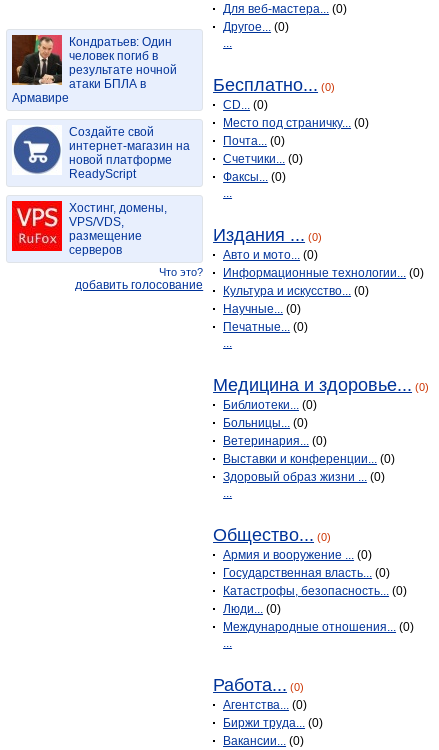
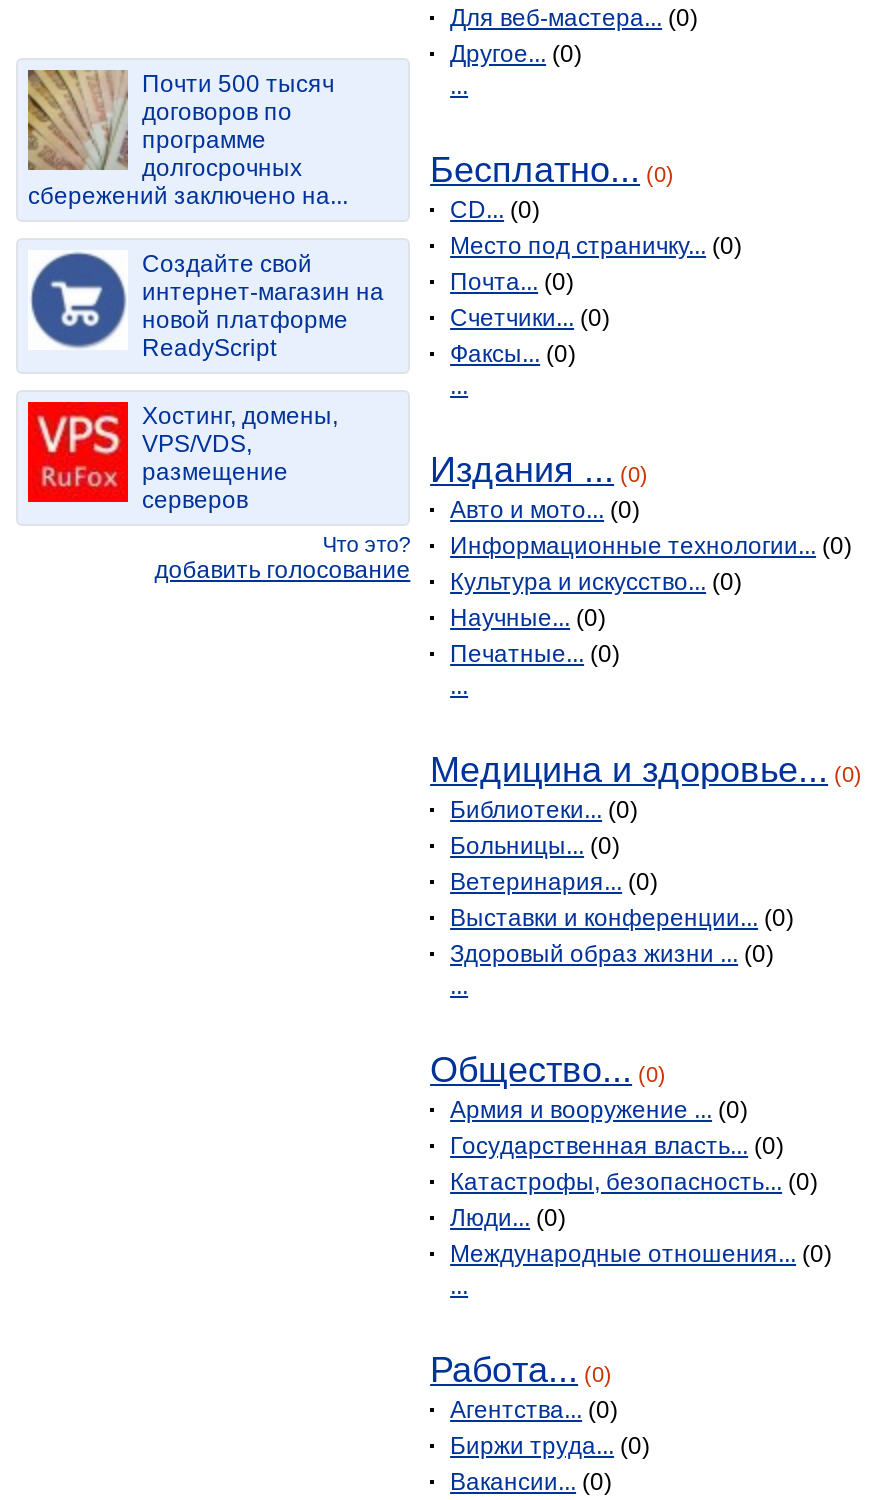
[11,34,177,105] [image] | Кондратьев: Один | человек погиб в | результате ночной | атаки БПЛА в | Армавире -> [26,68,348,210] [image] | Почти 500 тысяч | договоров по | программе | долгосрочных | сбережений заключено на...

